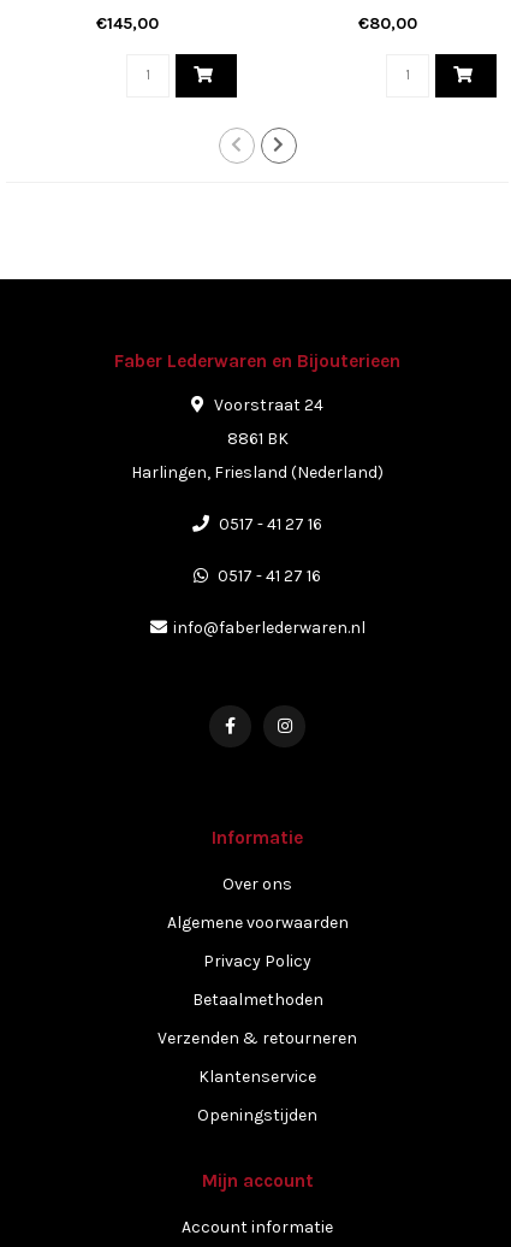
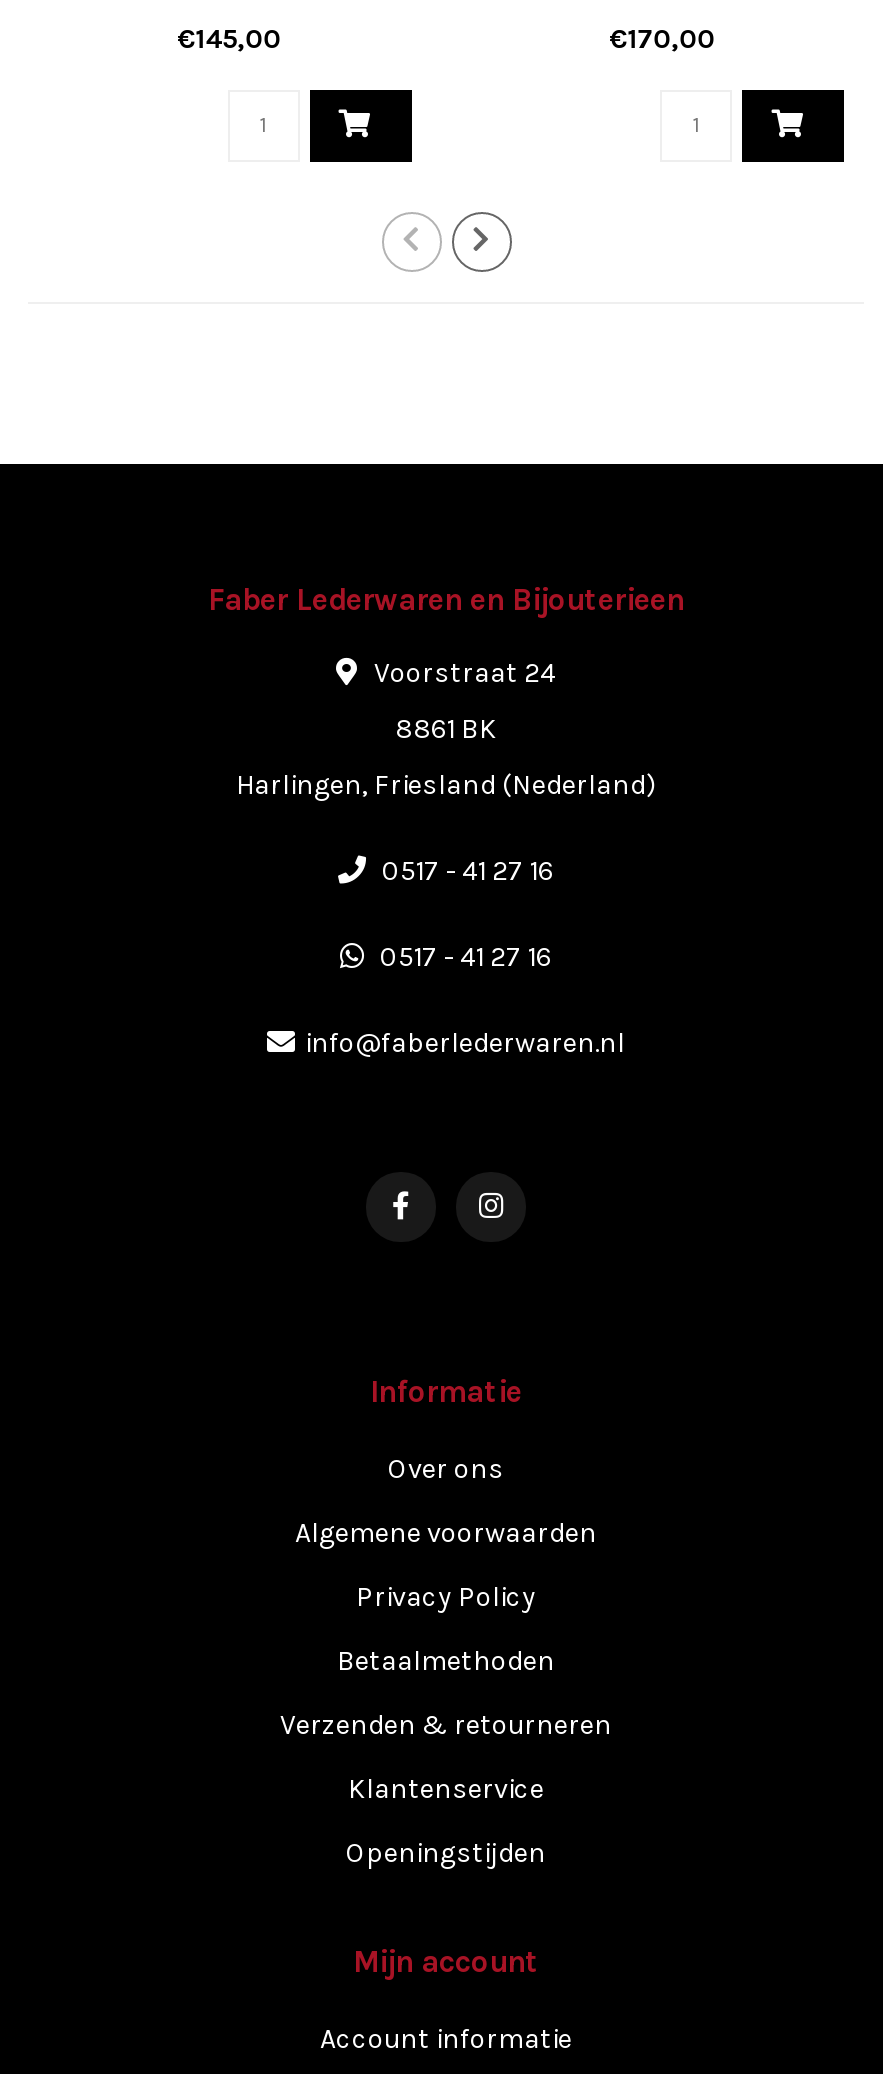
[358,13,417,33] €80,00 -> [610,21,716,55] €170,00

